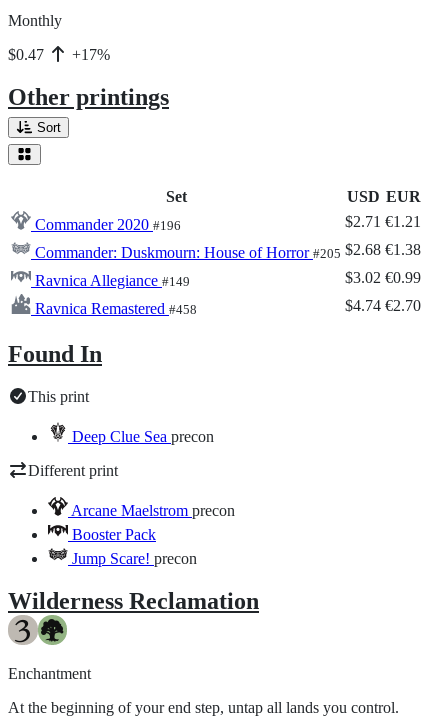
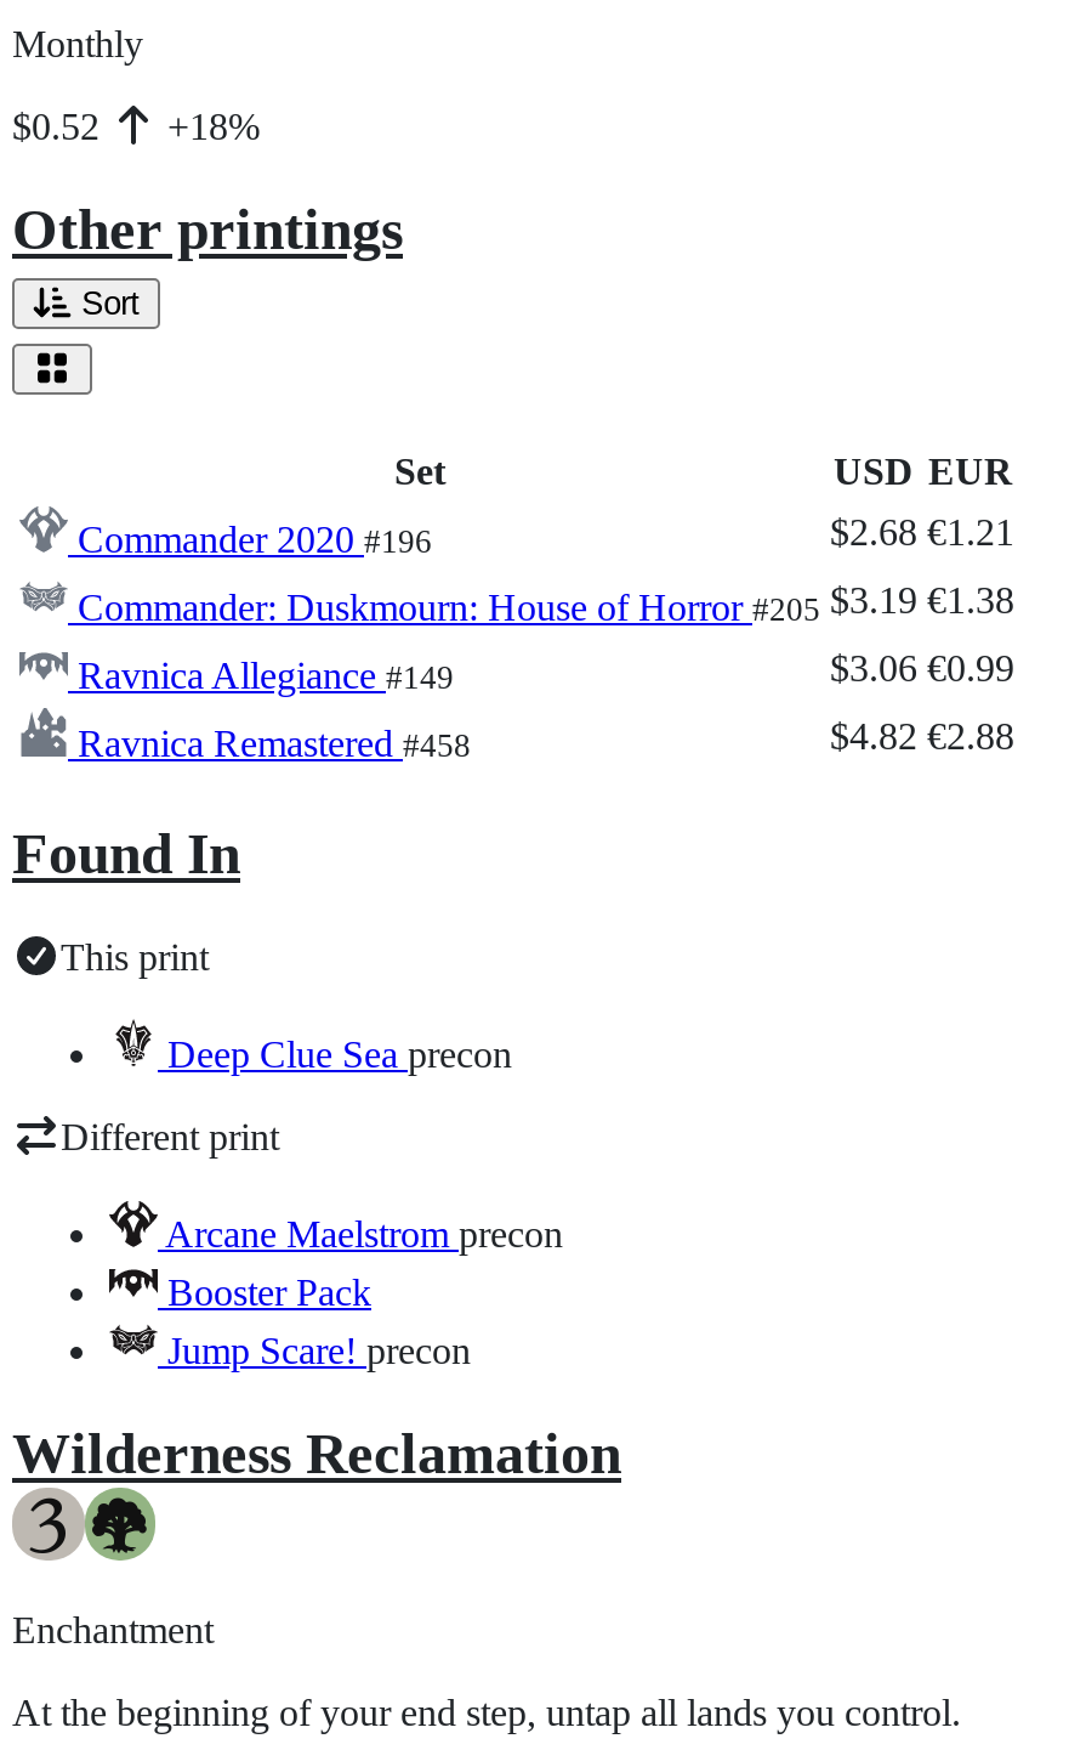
[8,46,48,63] $0.47 -> [12,106,109,147] $0.52
[68,46,110,63] +17% -> [158,106,260,147] +18%
[345,213,421,230] $2.71 €1.21 -> [830,511,1014,552] $2.68 €1.21
[31,241,421,261] Commander: Duskmourn: House of Horror #205 $2.68 €1.38 -> [68,579,1014,628] Commander: Duskmourn: House of Horror #205 $3.19 €1.38
[345,269,421,286] $3.02 €0.99 -> [830,647,1014,688] $3.06 €0.99
[345,297,421,314] $4.74 €2.70 -> [830,715,1014,756] $4.82 €2.88

